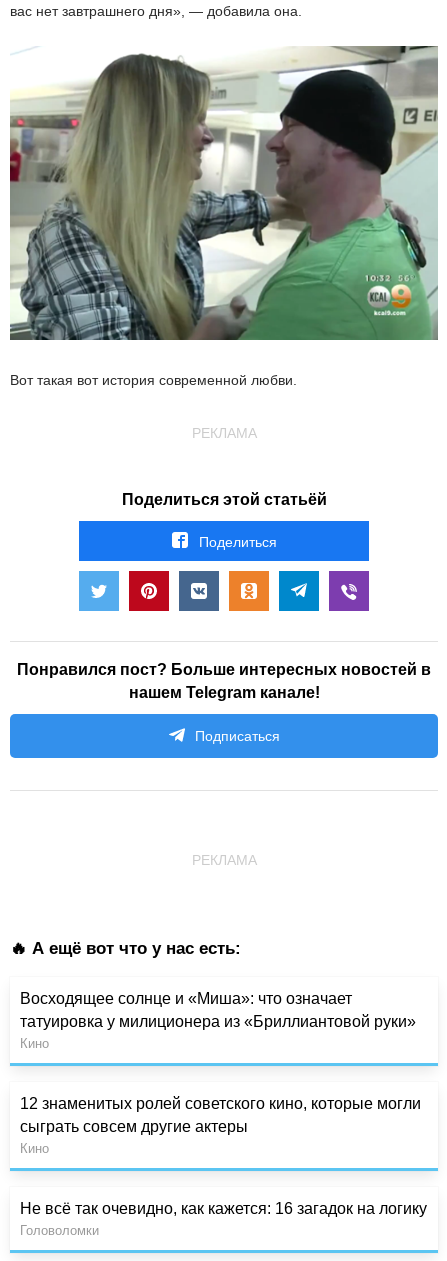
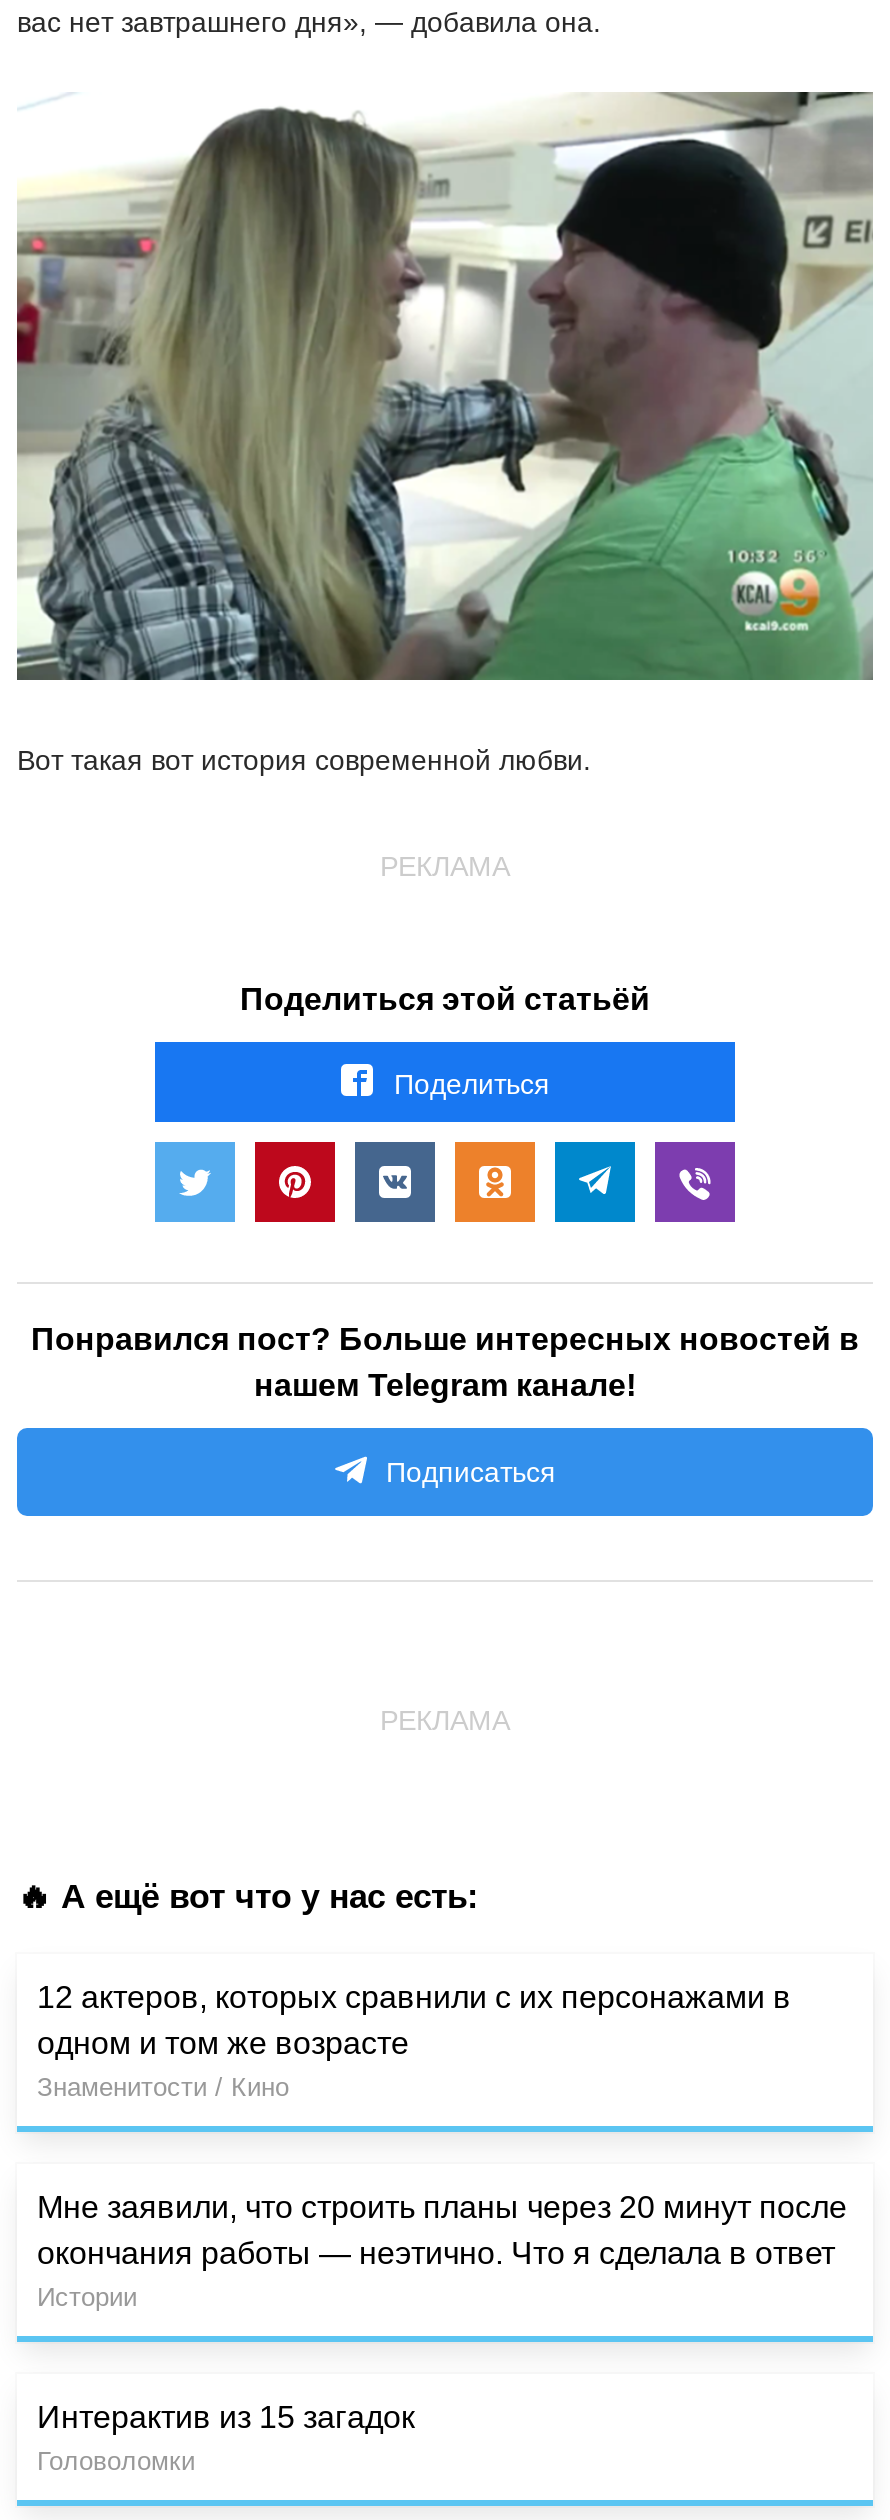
[20,990,416,1051] Восходящее солнце и «Миша»: что означает | татуировка у милиционера из «Бриллиантовой руки» | Кино -> [37,1980,791,2102] 12 актеров, которых сравнили с их персонажами в | одном и том же возрасте | Знаменитости / Кино
[20,1095,421,1156] 12 знаменитых ролей советского кино, которые могли | сыграть совсем другие актеры | Кино -> [37,2190,847,2312] Мне заявили, что строить планы через 20 минут после | окончания работы — неэтично. Что я сделала в ответ | Истории
[20,1200,427,1217] Не всё так очевидно, как кажется: 16 загадок на логику -> [37,2400,415,2434] Интерактив из 15 загадок

